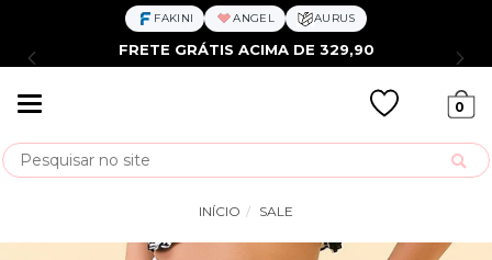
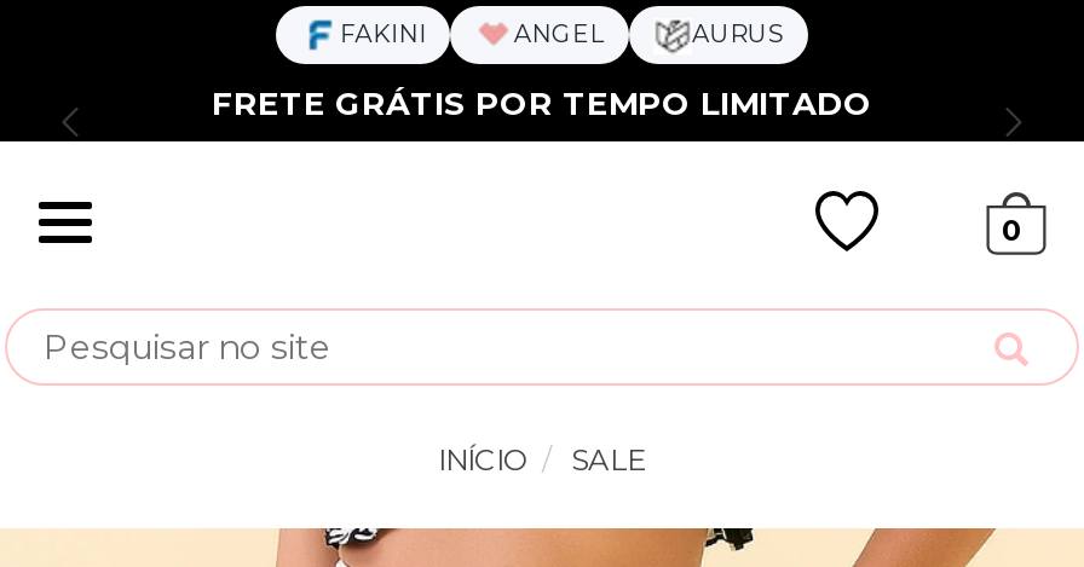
[118,41,374,58] FRETE GRÁTIS ACIMA DE 329,90 -> [212,83,872,122] FRETE GRÁTIS POR TEMPO LIMITADO

